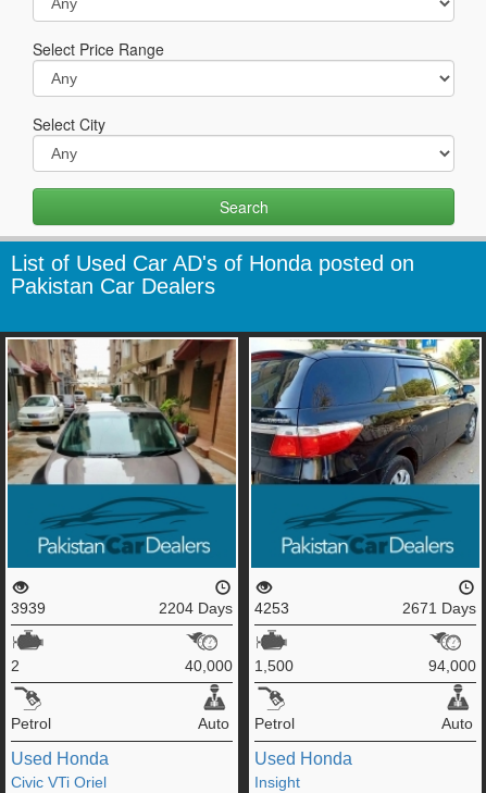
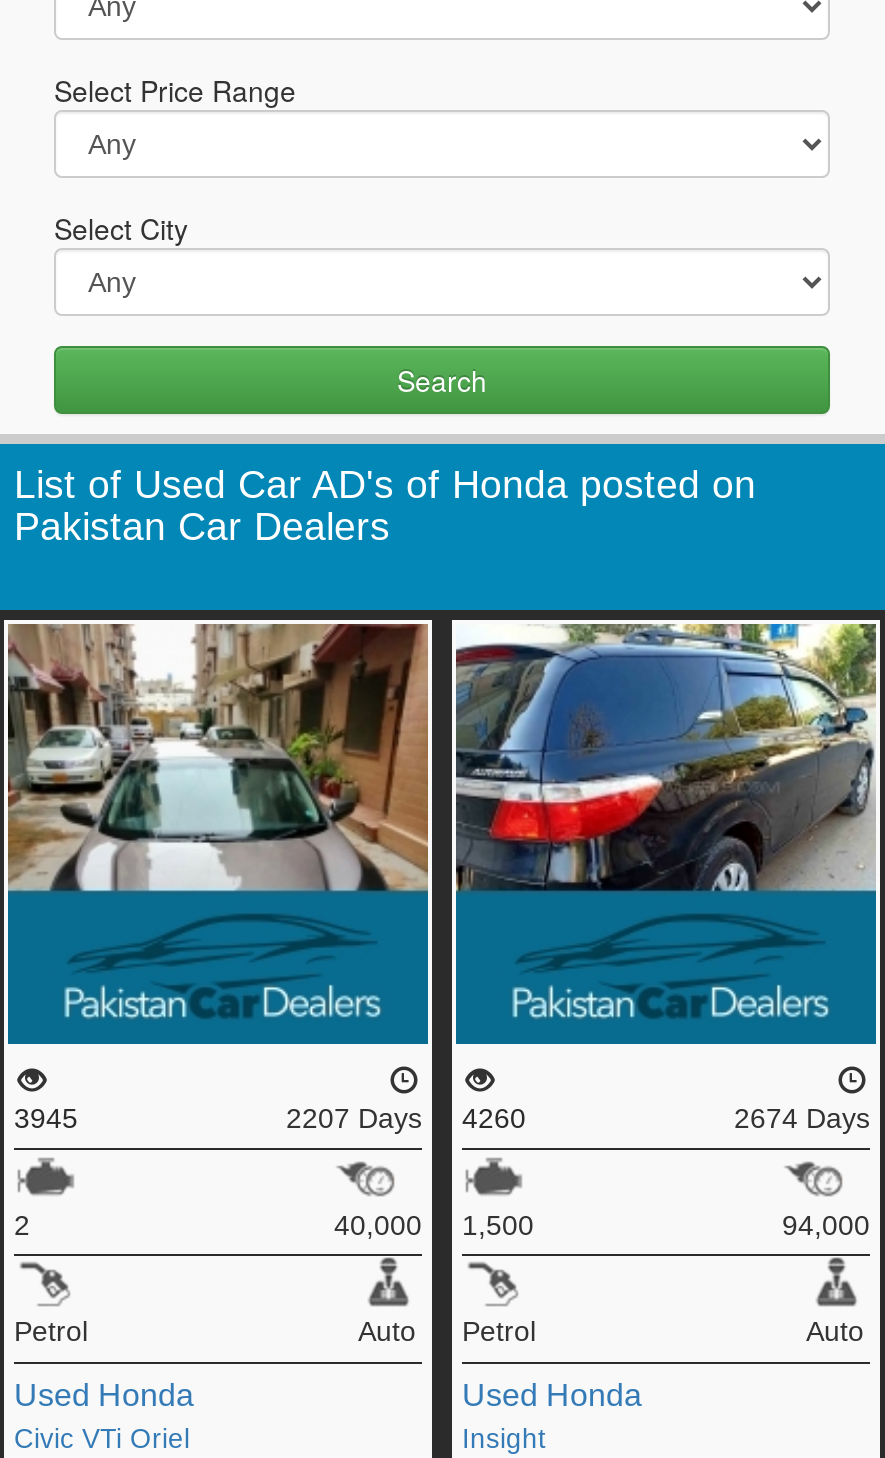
[11,599,46,617] 3939 -> [14,1102,78,1134] 3945
[159,599,233,617] 2204 Days -> [286,1102,422,1134] 2207 Days
[254,599,289,617] 4253 -> [462,1102,526,1134] 4260
[402,599,476,617] 2671 Days -> [734,1102,870,1134] 2674 Days

